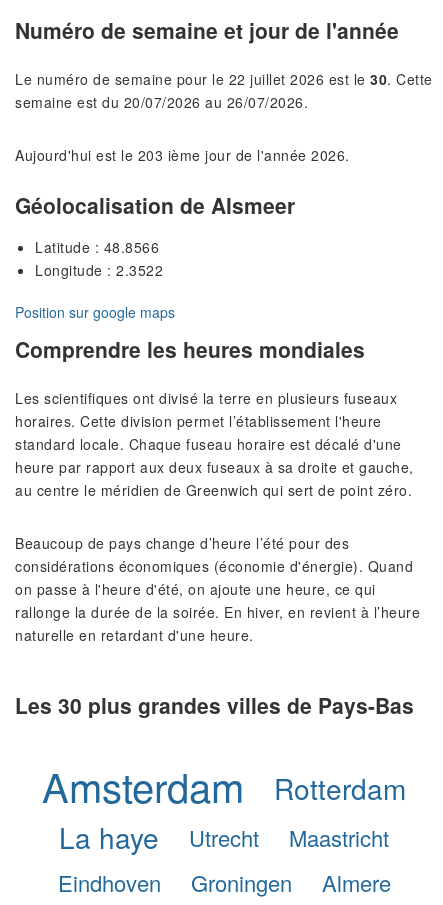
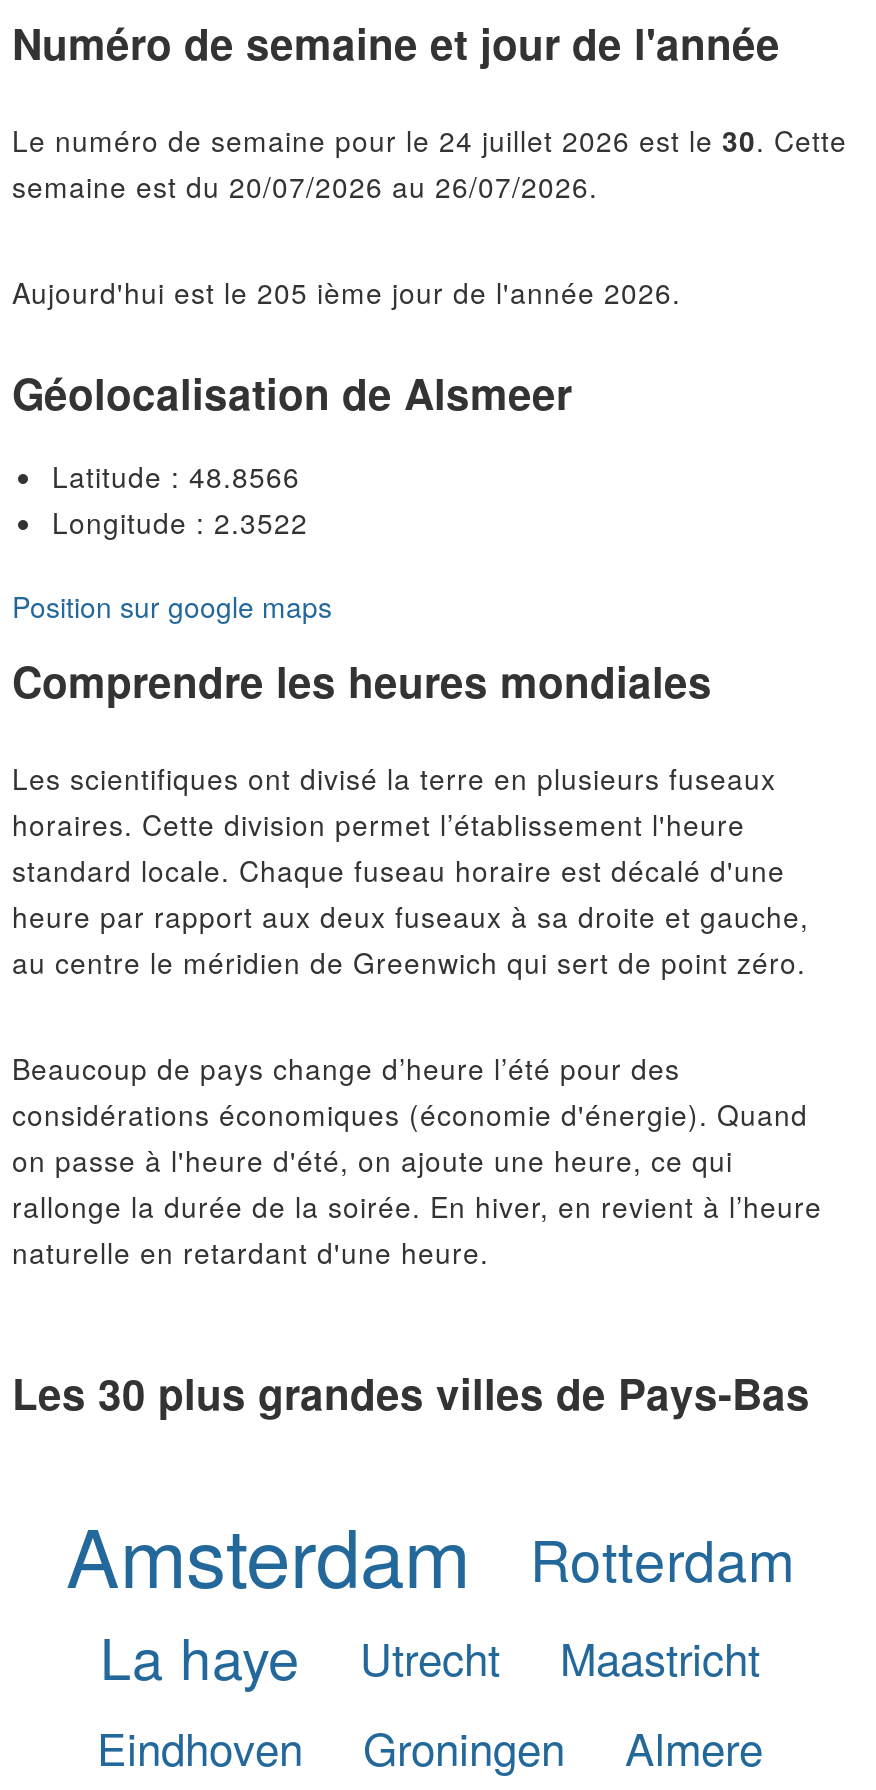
[15,69,432,89] Le numéro de semaine pour le 22 juillet 2026 est le 30. Cette -> [12,120,847,160] Le numéro de semaine pour le 24 juillet 2026 est le 30. Cette
[15,145,349,165] Aujourd'hui est le 203 ième jour de l'année 2026. -> [12,272,681,312] Aujourd'hui est le 205 ième jour de l'année 2026.

